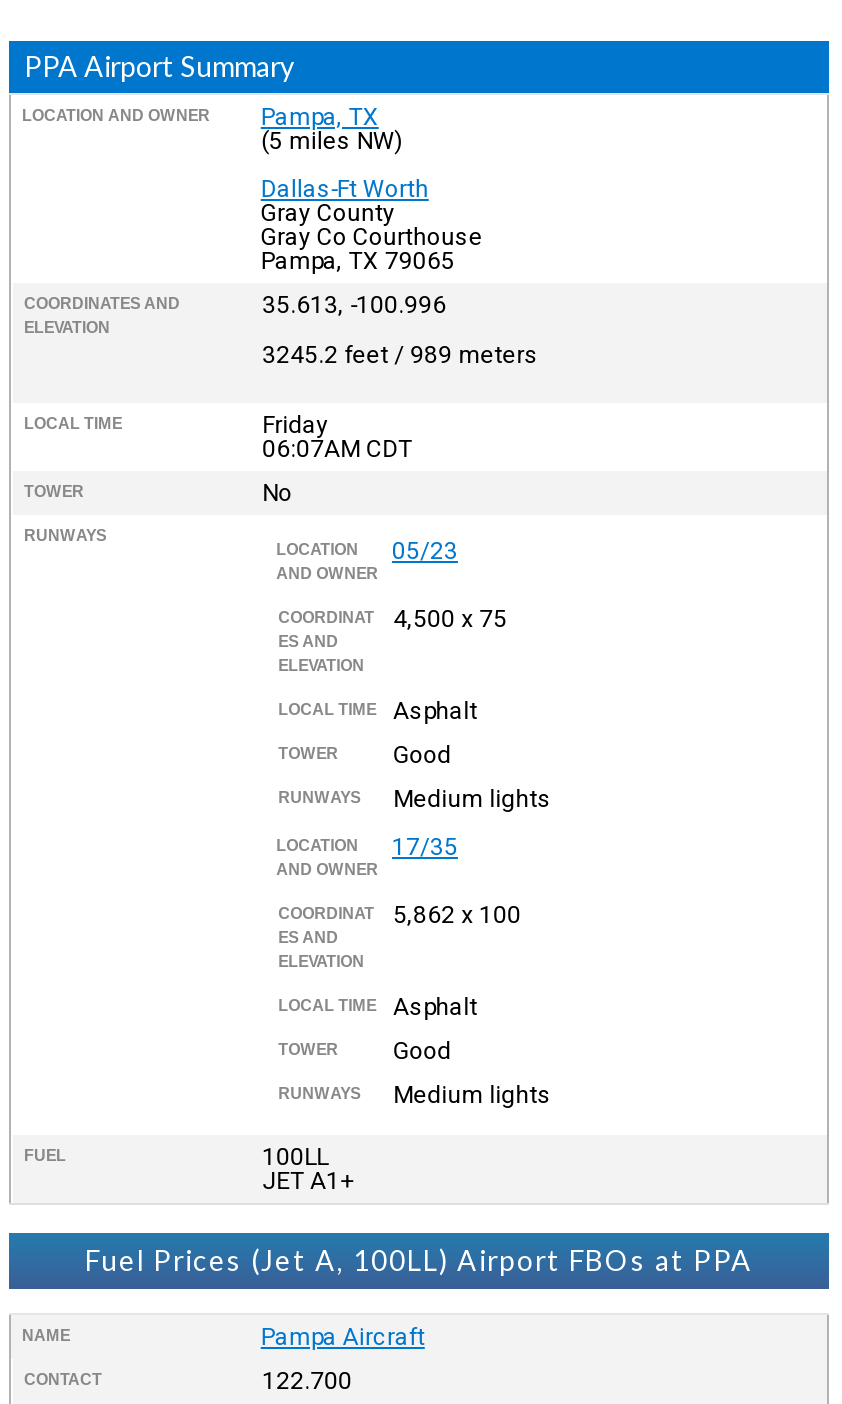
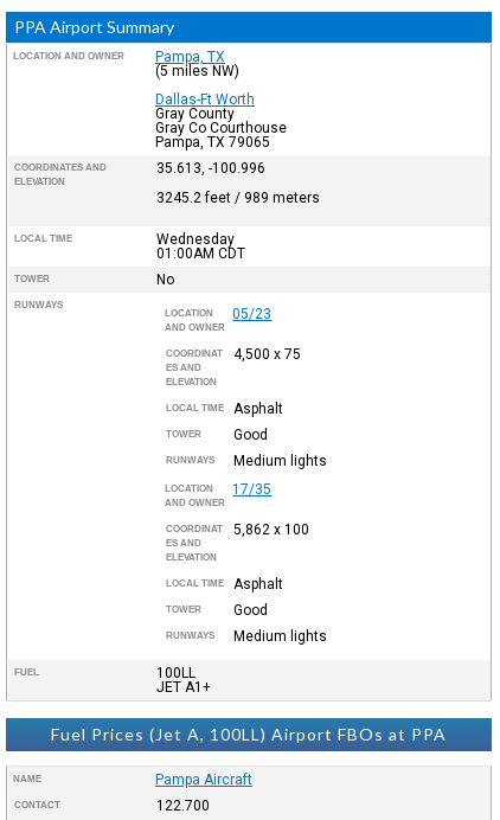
[262,411,412,463] Friday | 06:07AM CDT -> [156,231,245,262] Wednesday | 01:00AM CDT

